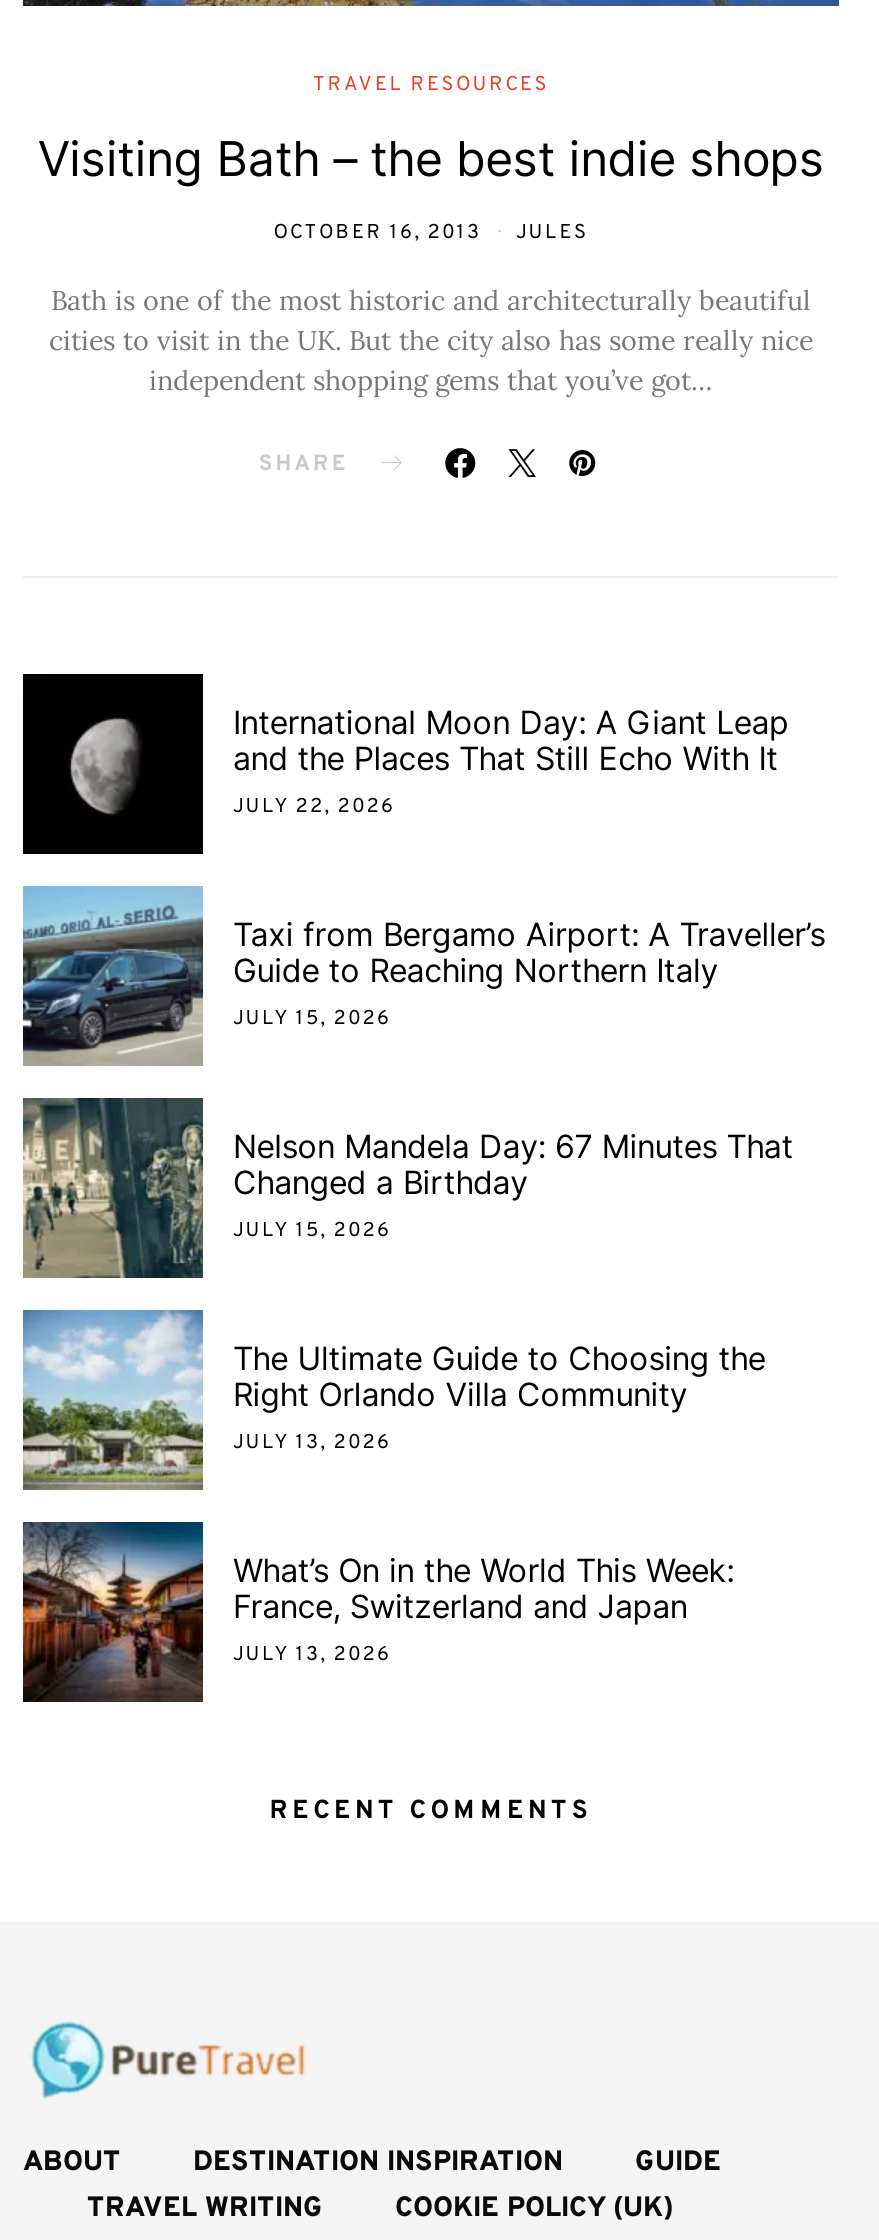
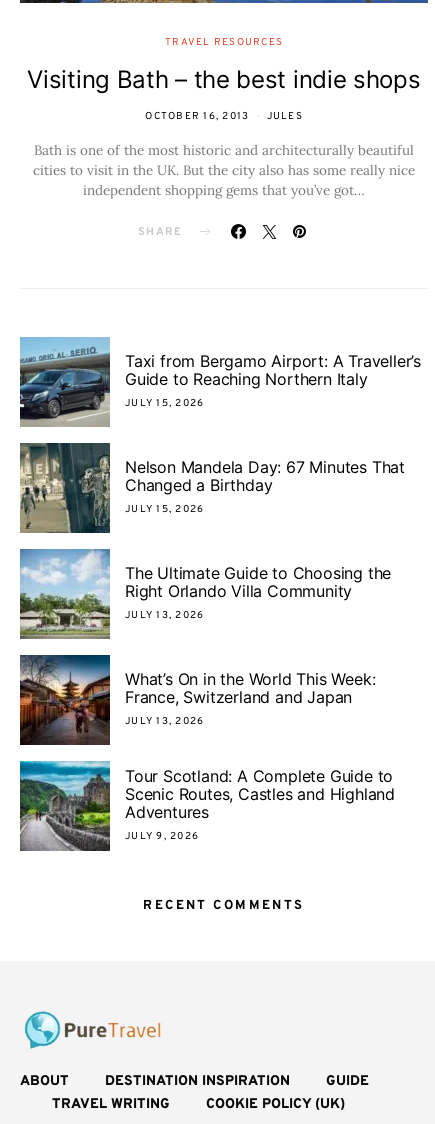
[21,672,789,854] [image] | International Moon Day: A Giant Leap | and the Places That Still Echo With It | JULY 22, 2026 -> none
moved [19,894,825,1669] -> [18,341,421,728]: [image] | Taxi from Bergamo Airport: A Traveller’s | Guide to Reaching Northern Italy | ... | France, Switzerland and Japan | JULY 13, 2026
none -> [19,760,395,852] [image] | Tour Scotland: A Complete Guide to | Scenic Routes, Castles and Highland | Adventures | JULY 9, 2026

